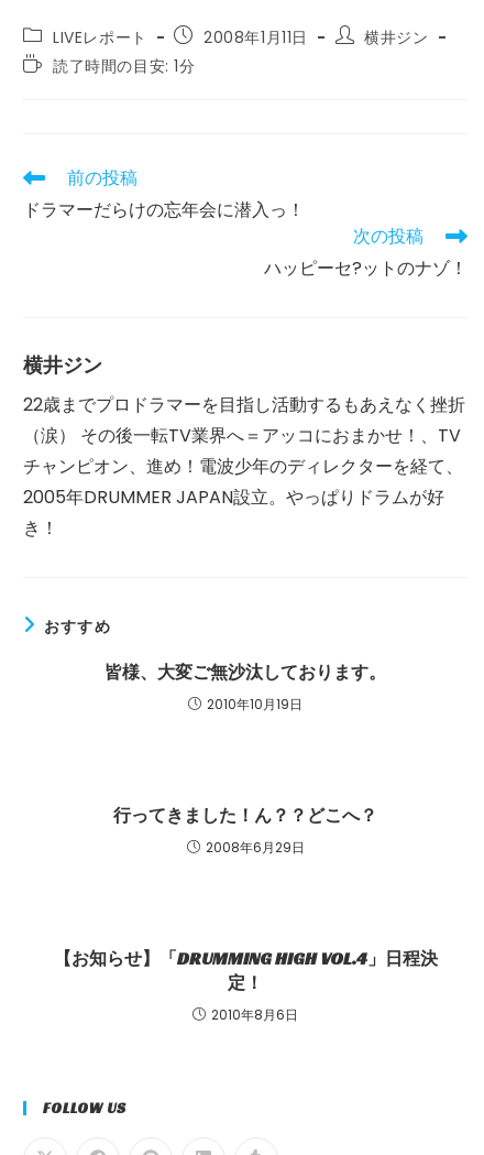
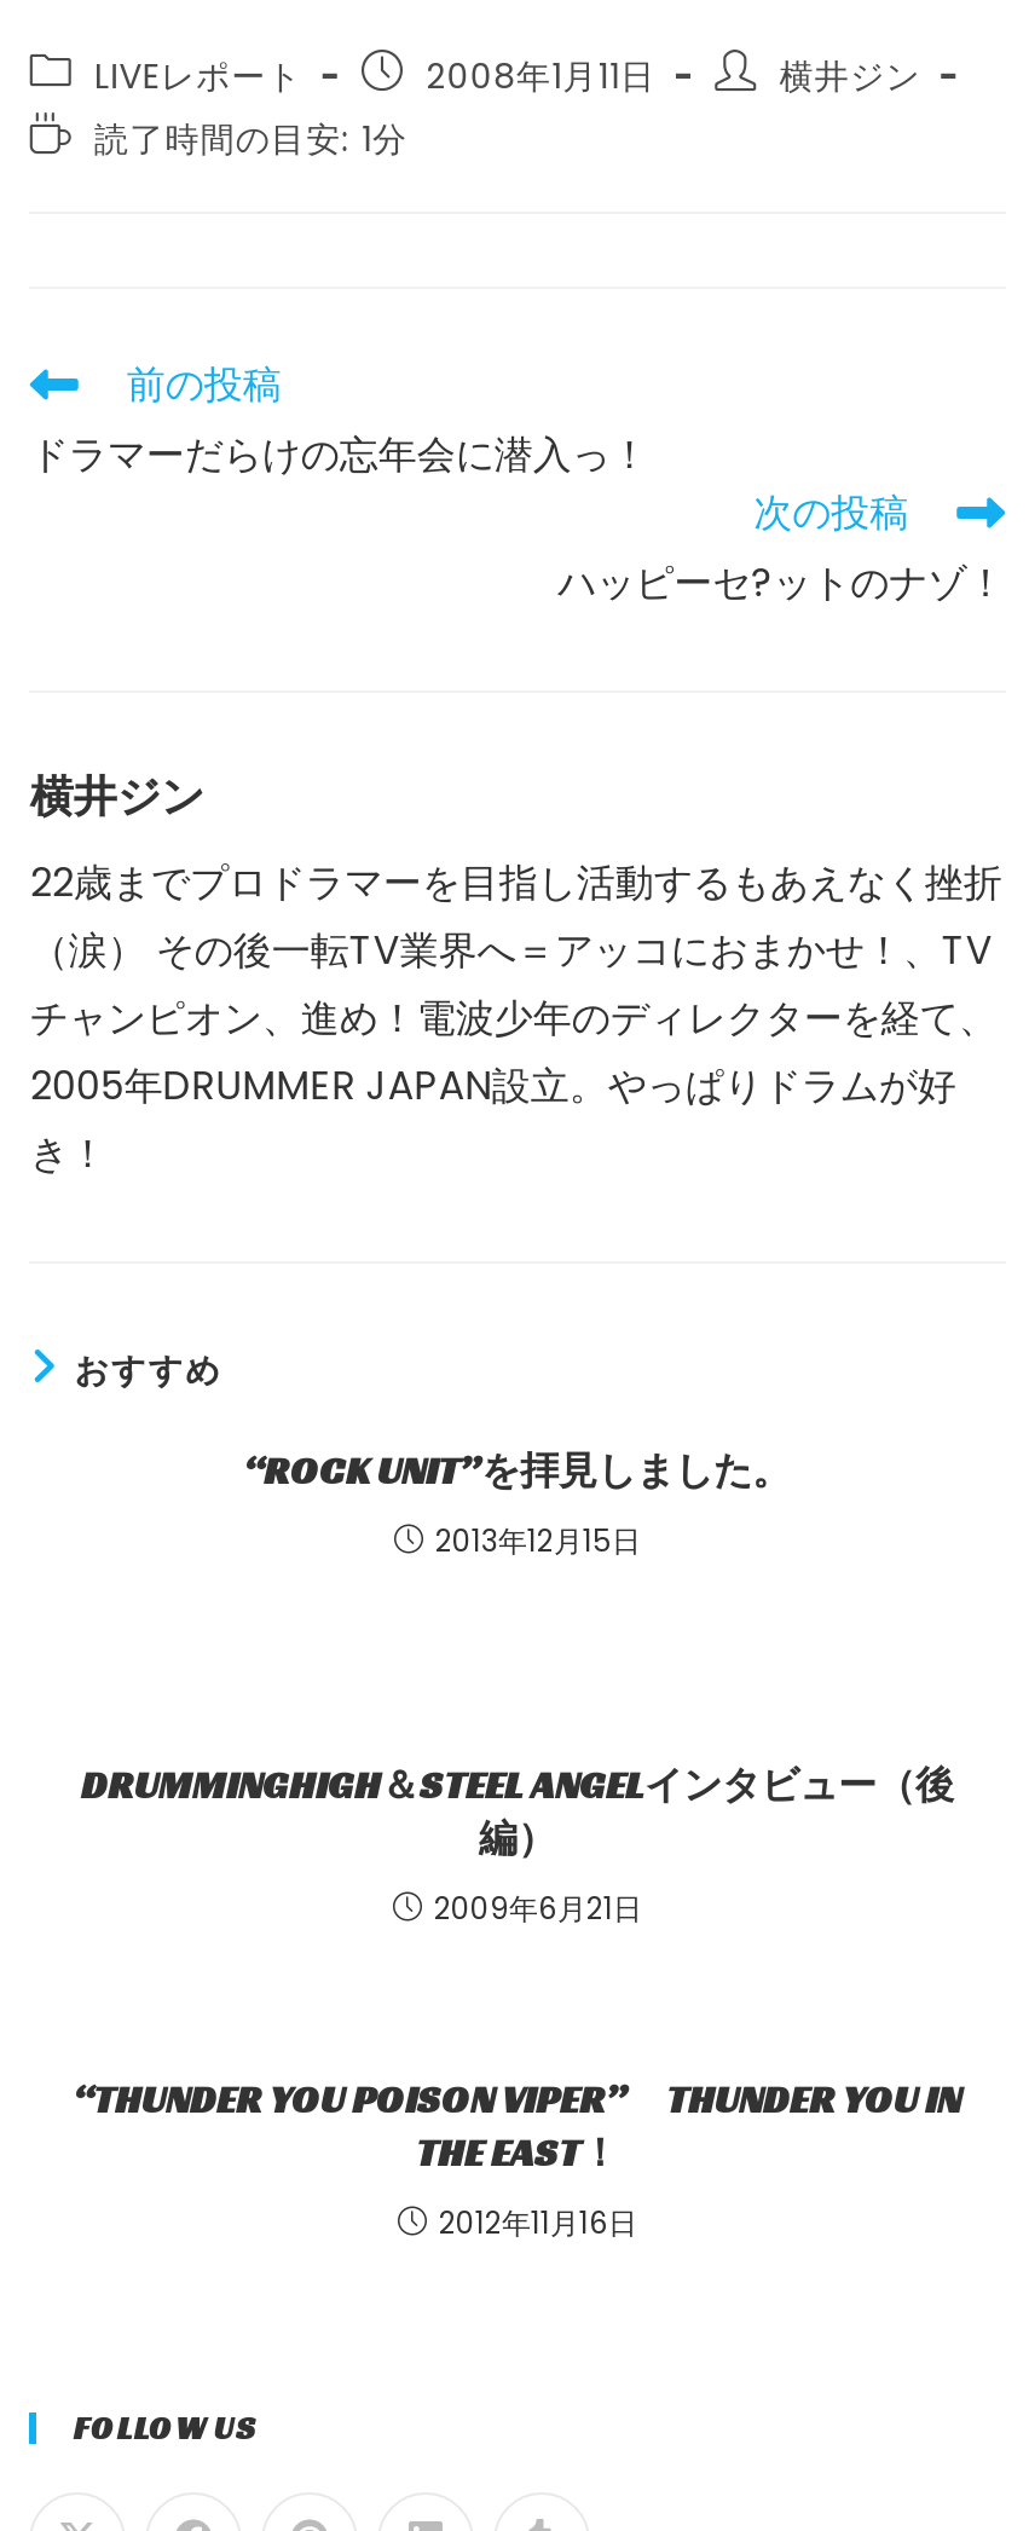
[105,660,386,683] 皆様、大変ご無沙汰しております。 -> [244,1444,791,1495] “ROCK UNIT”を拝見しました。
[207,694,302,713] 2010年10月19日 -> [435,1519,641,1560] 2013年12月15日
[113,803,377,826] 行ってきました！ん？？どこへ？ -> [81,1758,954,1862] DRUMMINGHIGH＆STEEL ANGELインタビュー（後 | 編）
[205,837,304,856] 2008年6月29日 -> [434,1886,642,1928] 2009年6月21日
[53,946,437,994] 【お知らせ】「DRUMMING HIGH VOL.4」日程決 | 定！ -> [74,2073,961,2177] “THUNDER YOU POISON VIPER” THUNDER YOU IN | THE EAST！
[211,1005,298,1023] 2010年8月6日 -> [439,2201,637,2242] 2012年11月16日

